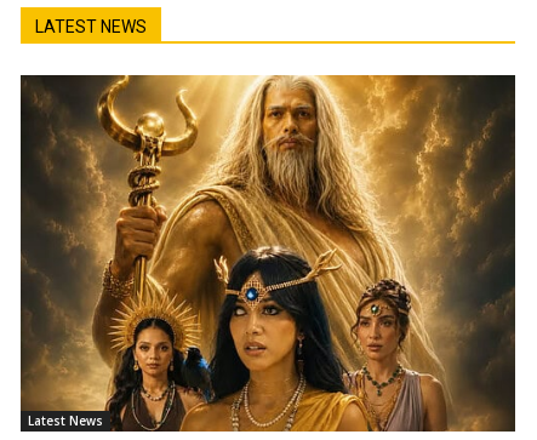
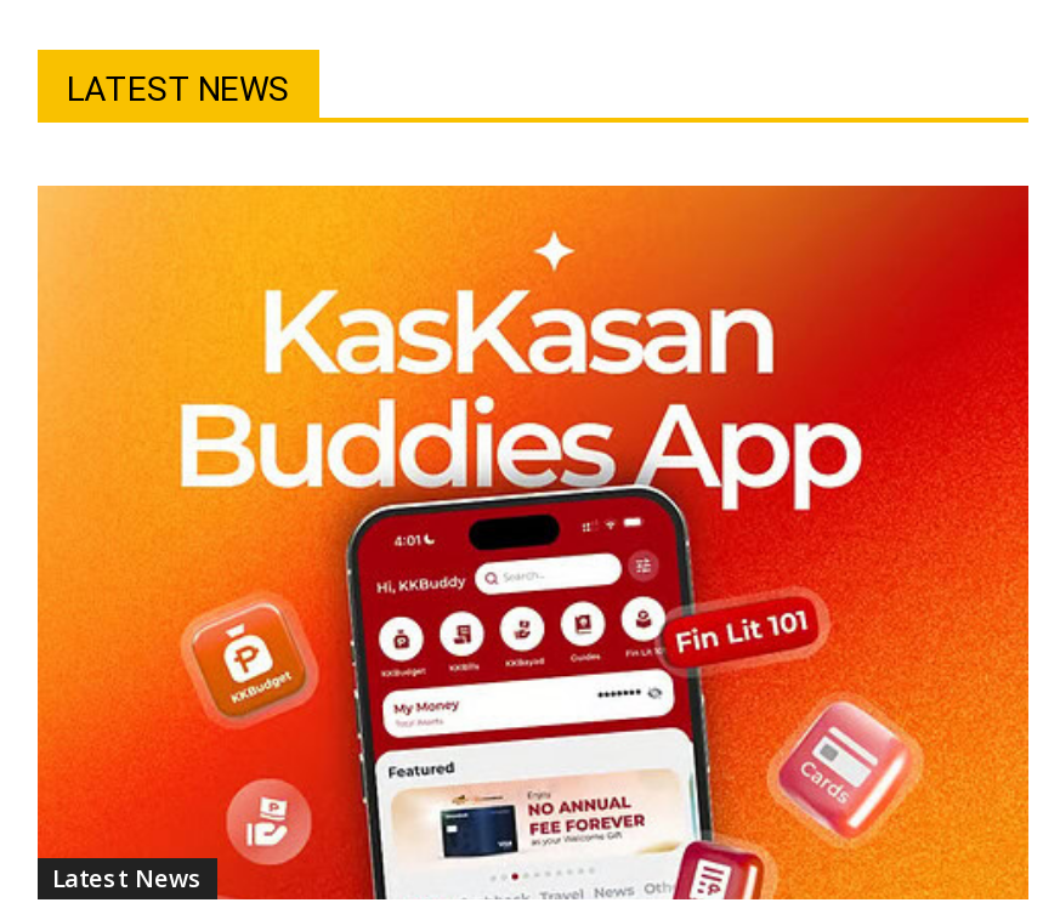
[19,74,516,433] [image] -> [35,183,1031,902] [image]

